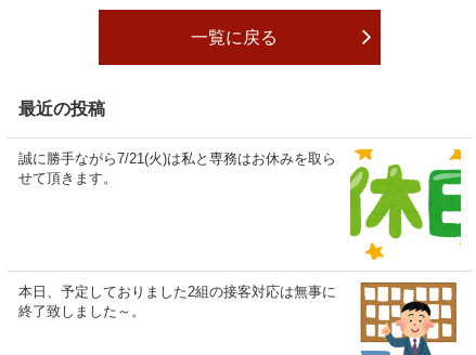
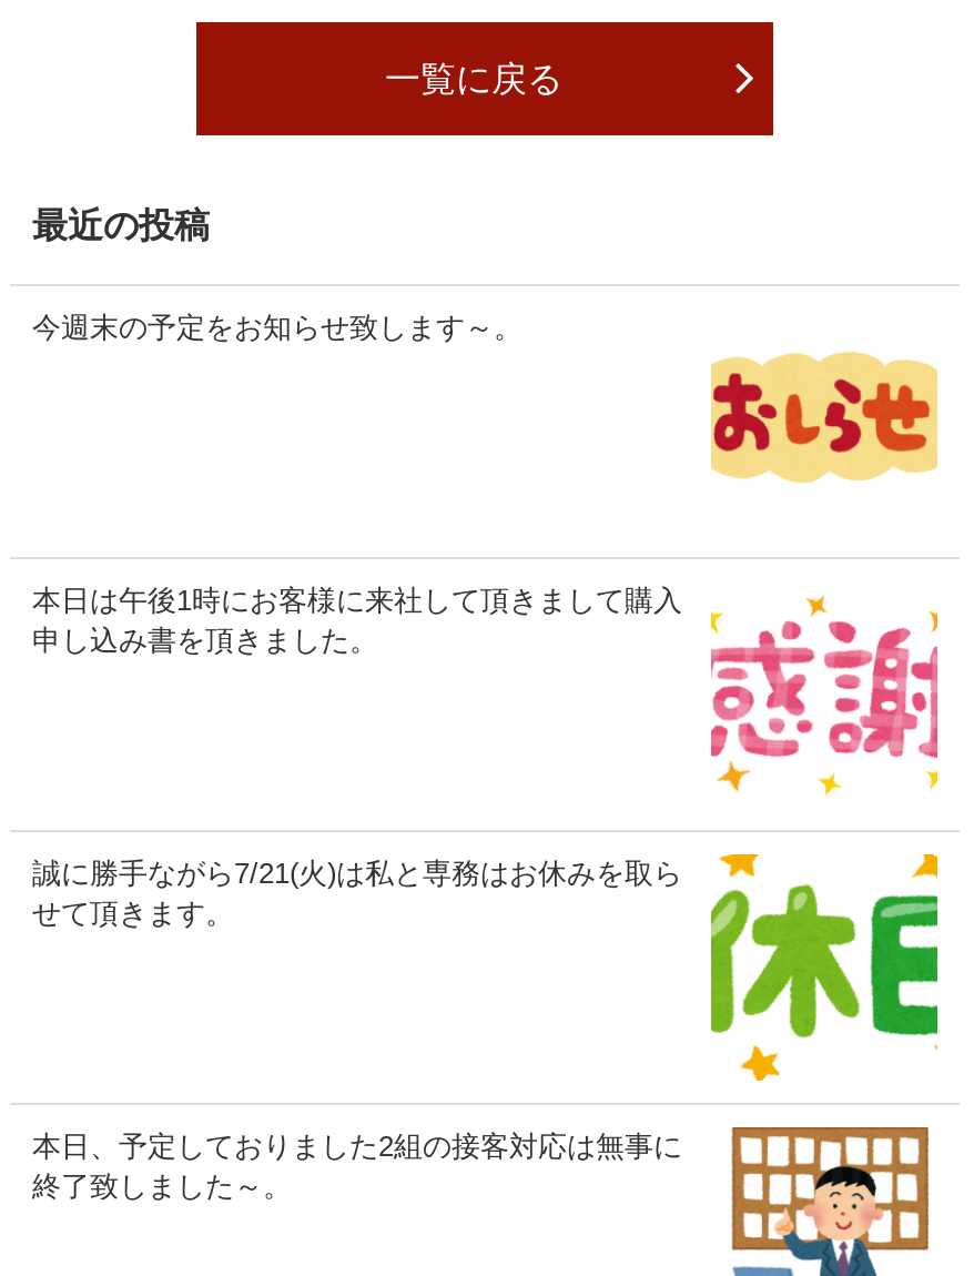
none -> [32,310,522,343] 今週末の予定をお知らせ致します～。
none -> [32,581,940,797] [image] | 本日は午後1時にお客様に来社して頂きまして購入 | 申し込み書を頂きました。
none -> [711,351,940,484] [image]

